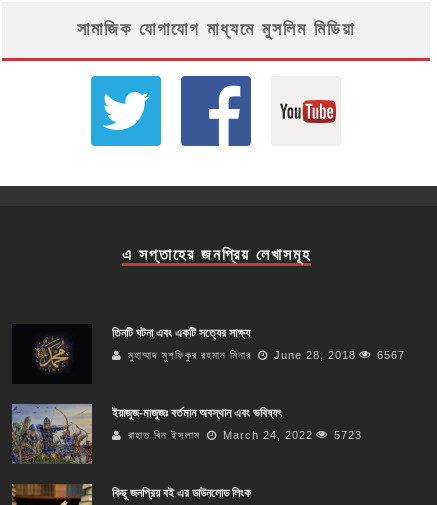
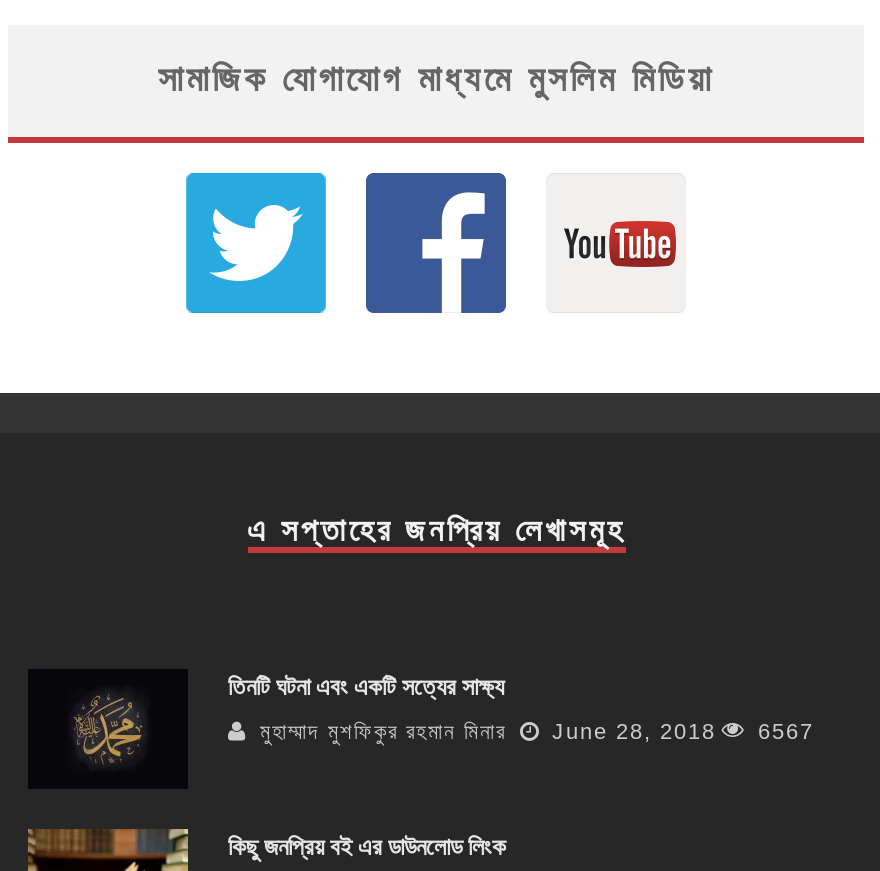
[11,403,362,464] [image] | ইয়াজুজ-মাজুজঃ বর্তমান অবস্থান এবং ভবিষ্যৎ | রাহাত বিন ইসলাম | March 24, 2022 | 5723 -> none

